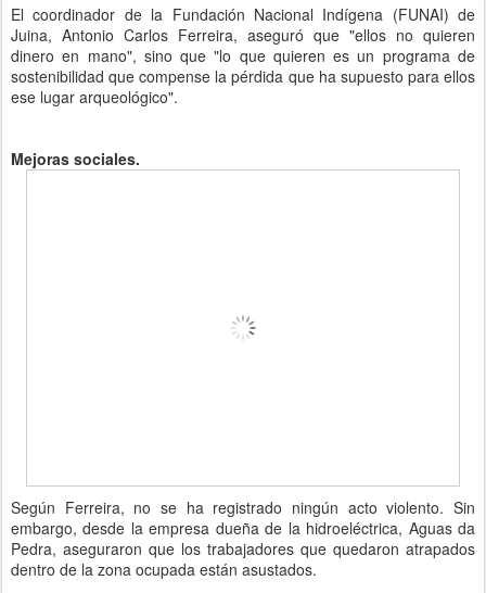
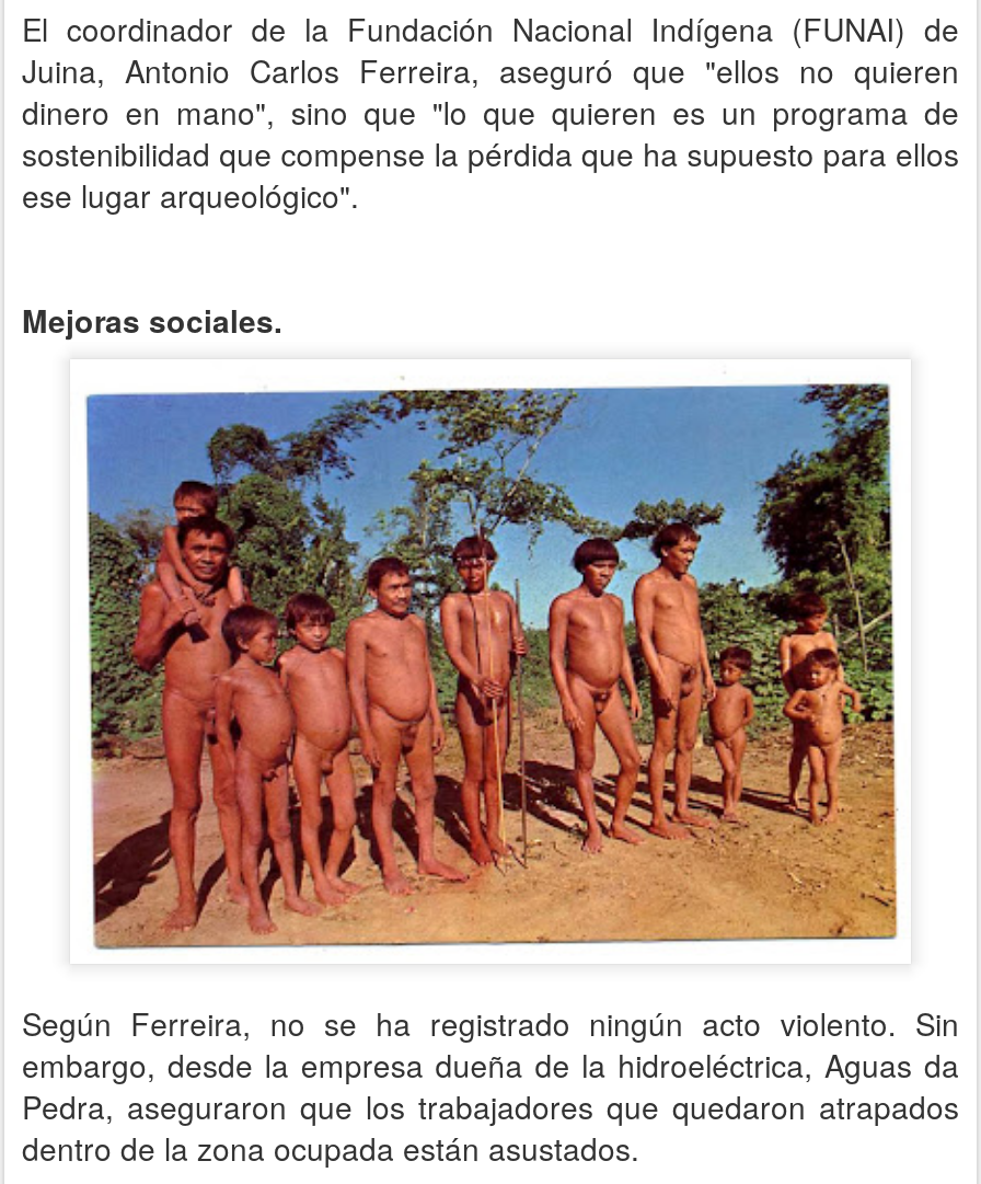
none -> [83,381,900,951] [image]

